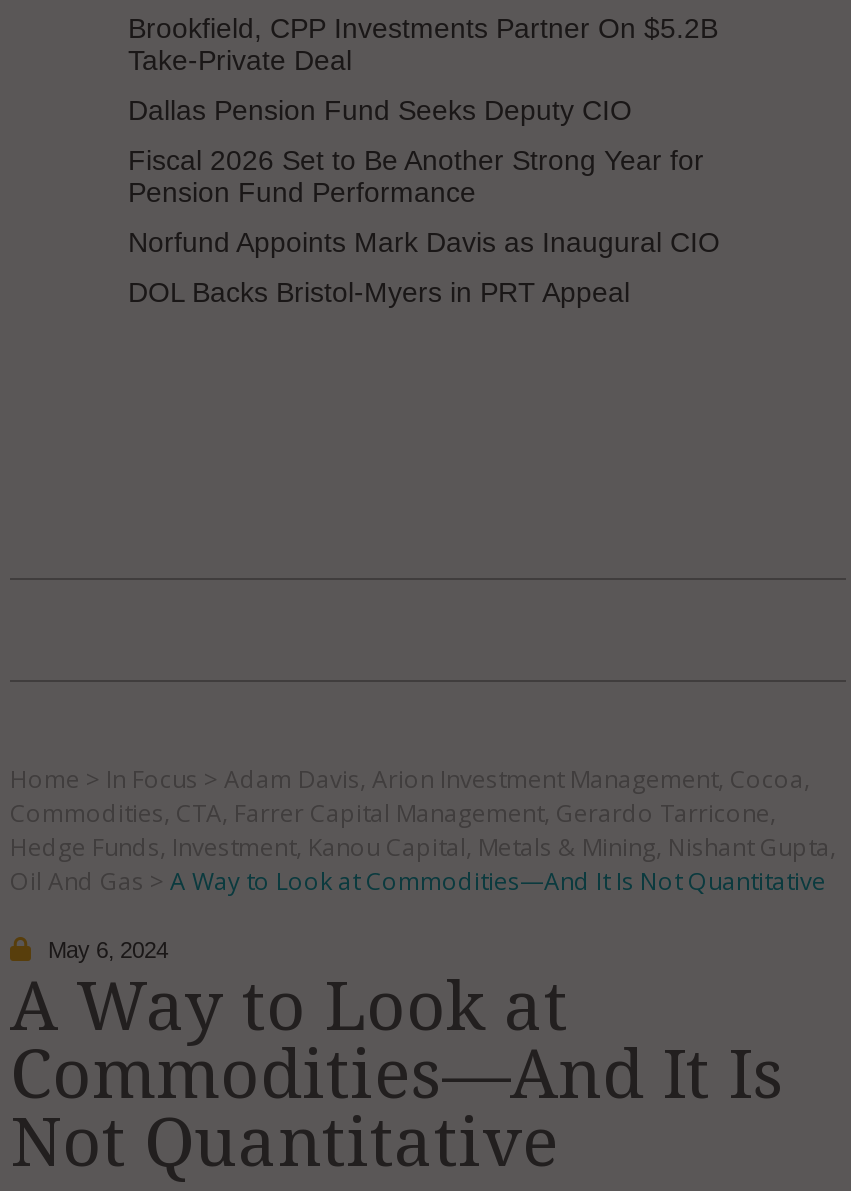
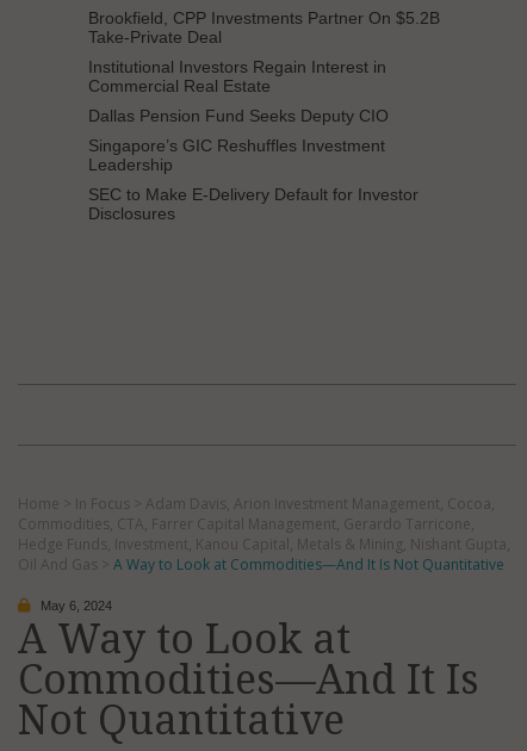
none -> [88,57,386,95] Institutional Investors Regain Interest in | Commercial Real Estate
[128,144,720,308] Fiscal 2026 Set to Be Another Strong Year for | Pension Fund Performance | Norfund Appoints Mark Davis as Inaugural CIO | DOL Backs Bristol-Myers in PRT Appeal -> [88,136,418,223] Singapore’s GIC Reshuffles Investment | Leadership | SEC to Make E-Delivery Default for Investor | Disclosures

